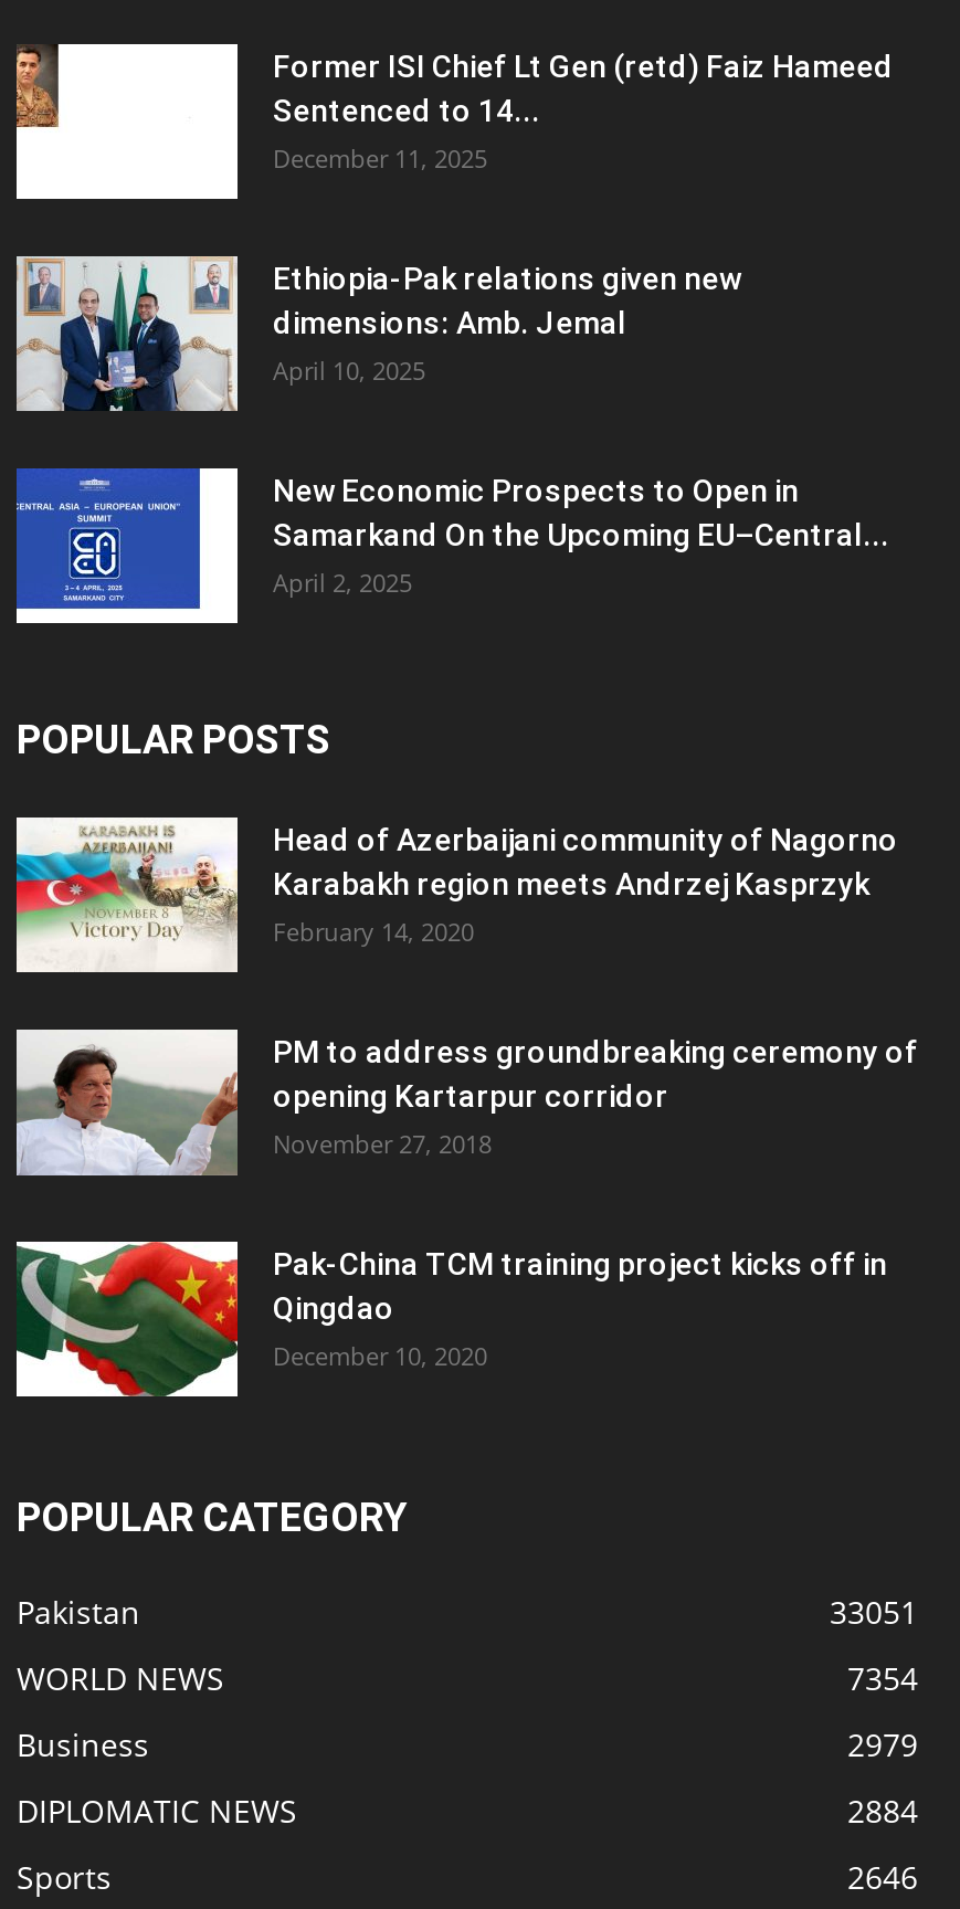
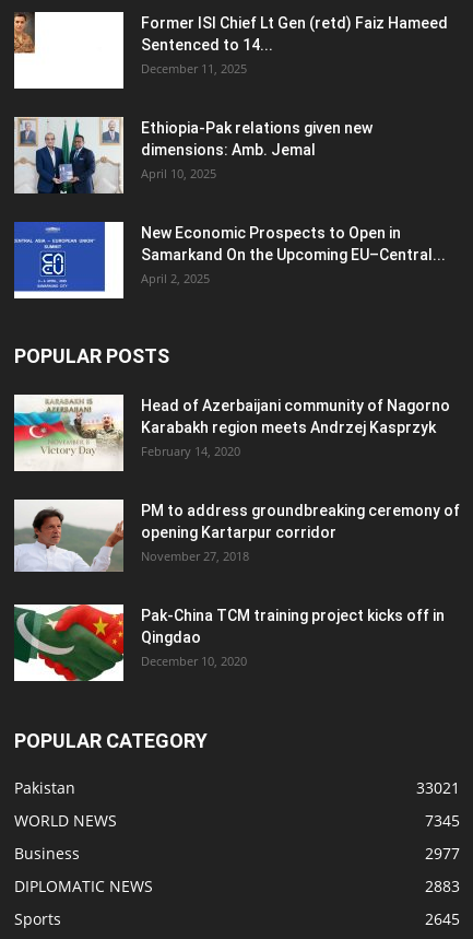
[830,1591,918,1633] 33051 -> [416,777,460,798] 33021
[847,1657,918,1699] 7354 -> [425,810,460,831] 7345
[847,1723,918,1765] 2979 -> [425,843,460,863] 2977
[847,1789,918,1831] 2884 -> [425,875,460,896] 2883
[847,1856,918,1898] 2646 -> [425,908,460,929] 2645

